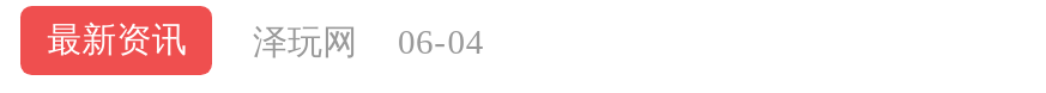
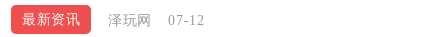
[47,21,484,60] 最新资讯 泽玩网 06-04 -> [22,11,204,28] 最新资讯 泽玩网 07-12

